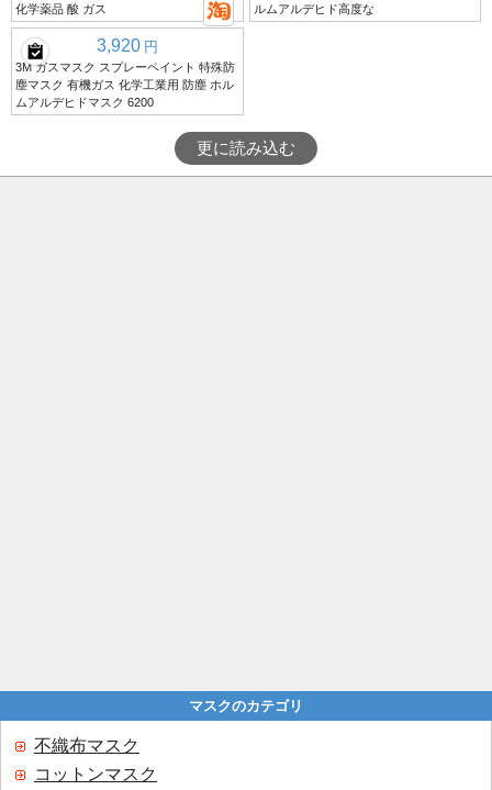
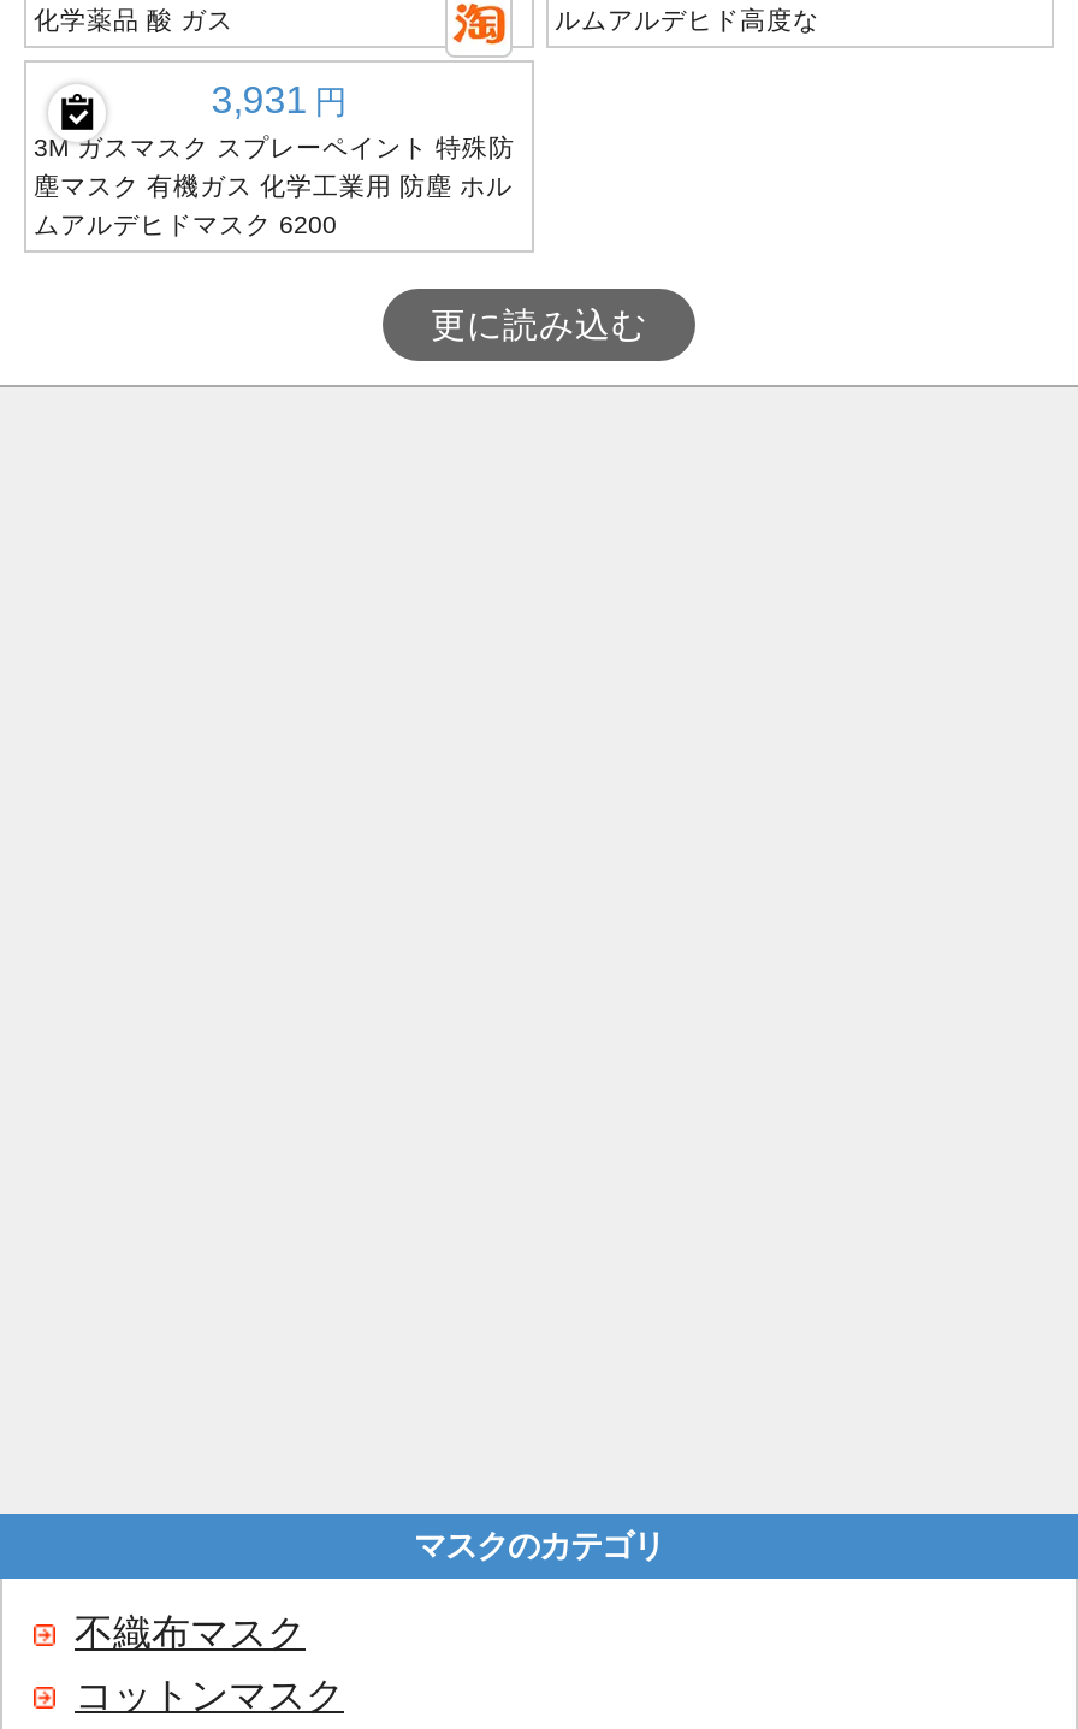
[96,37,158,55] 3,920 円 -> [211,81,346,122] 3,931 円

